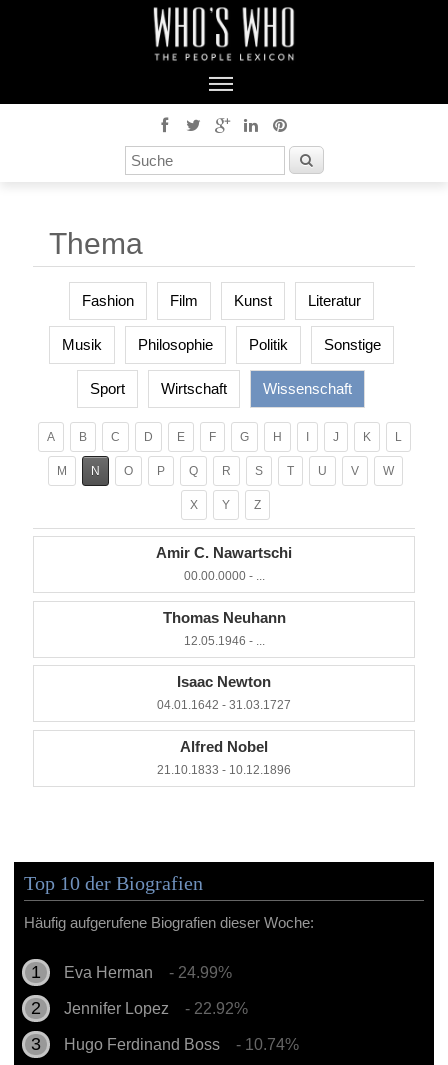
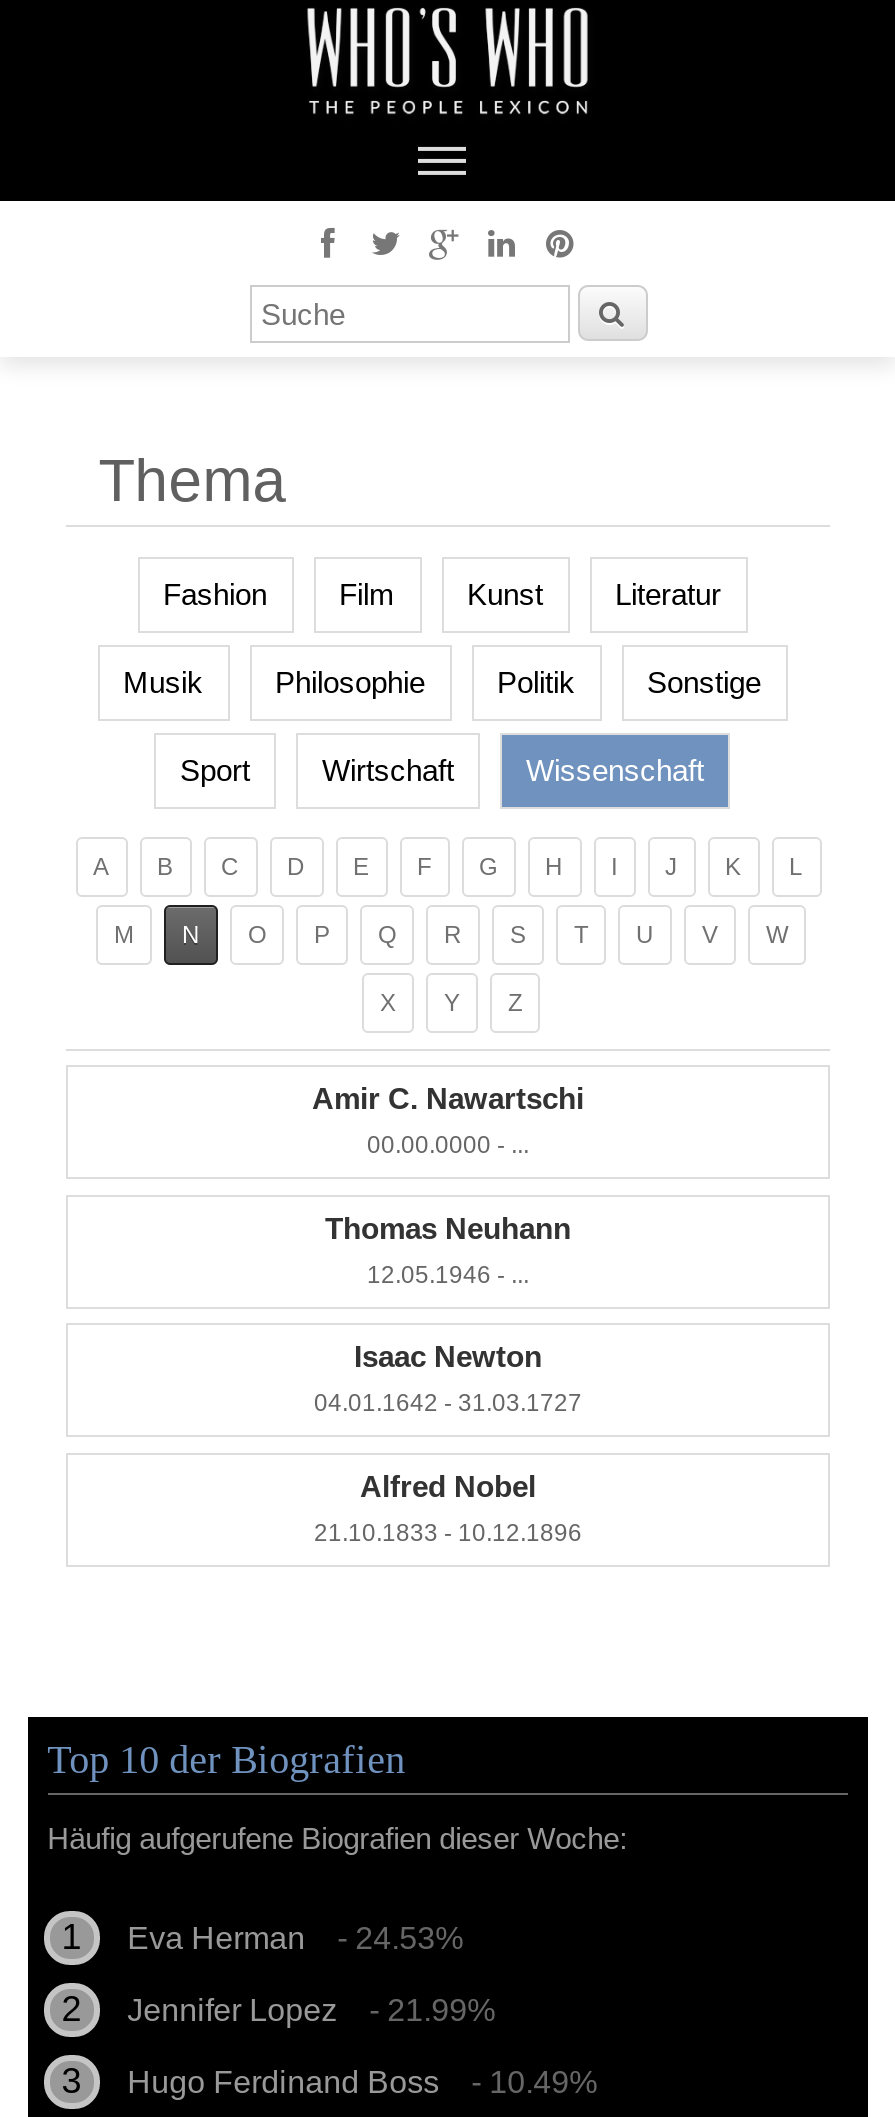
[64,963,232,980] Eva Herman - 24.99% -> [127,1920,463,1954] Eva Herman - 24.53%
[64,999,248,1016] Jennifer Lopez - 22.92% -> [127,1992,495,2026] Jennifer Lopez - 21.99%
[64,1035,299,1052] Hugo Ferdinand Boss - 10.74% -> [127,2064,597,2098] Hugo Ferdinand Boss - 10.49%

